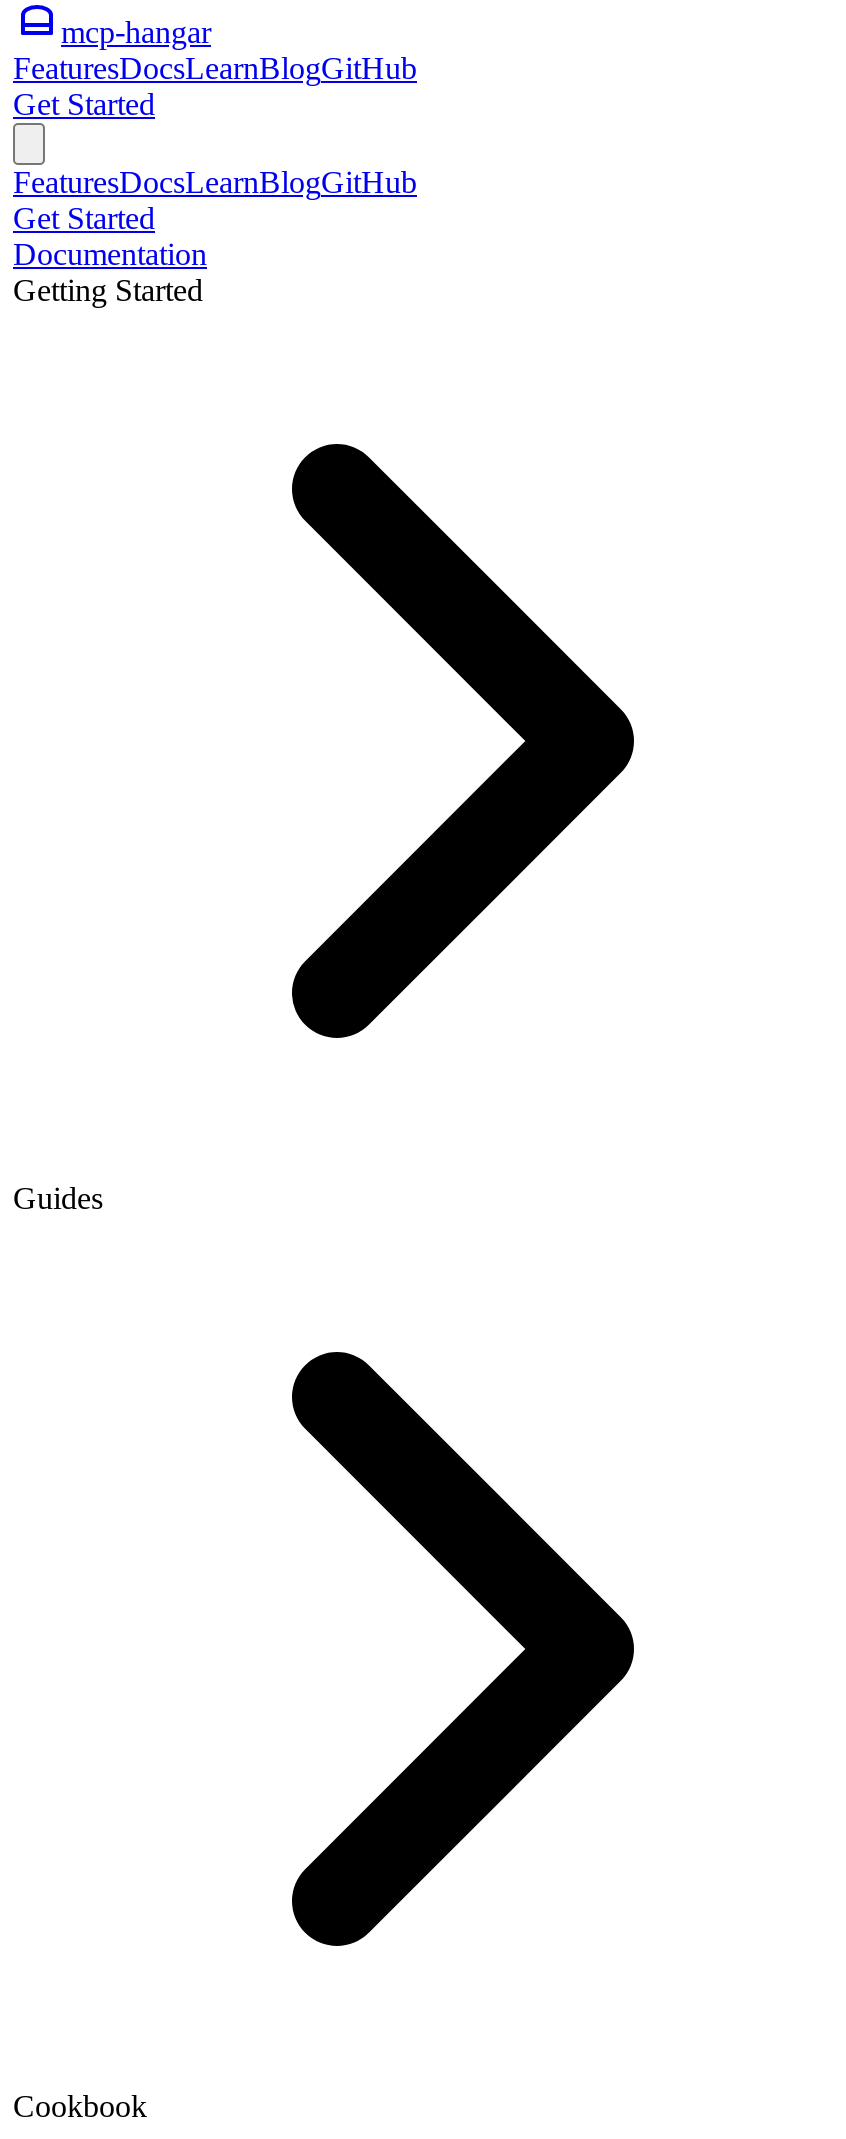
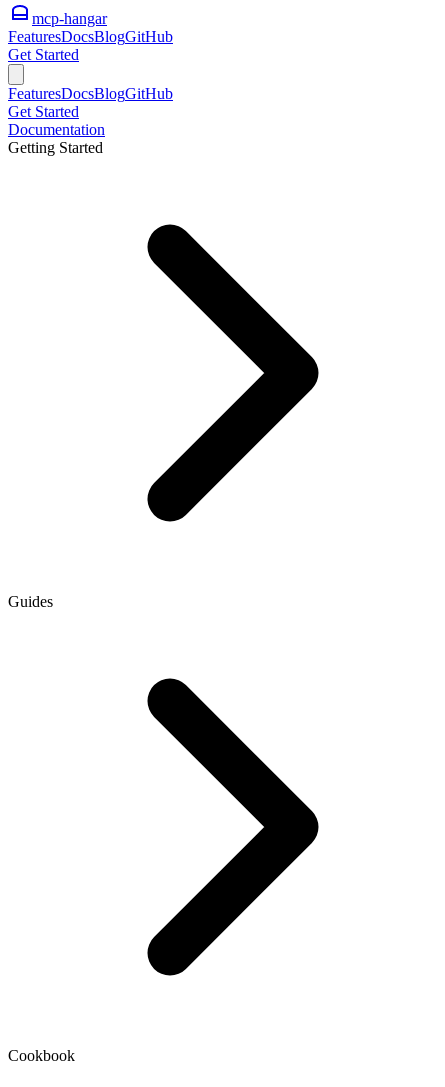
[13,51,417,85] FeaturesDocsLearnBlogGitHub -> [8,28,173,45] FeaturesDocsBlogGitHub
[13,165,417,199] FeaturesDocsLearnBlogGitHub -> [8,85,173,102] FeaturesDocsBlogGitHub

